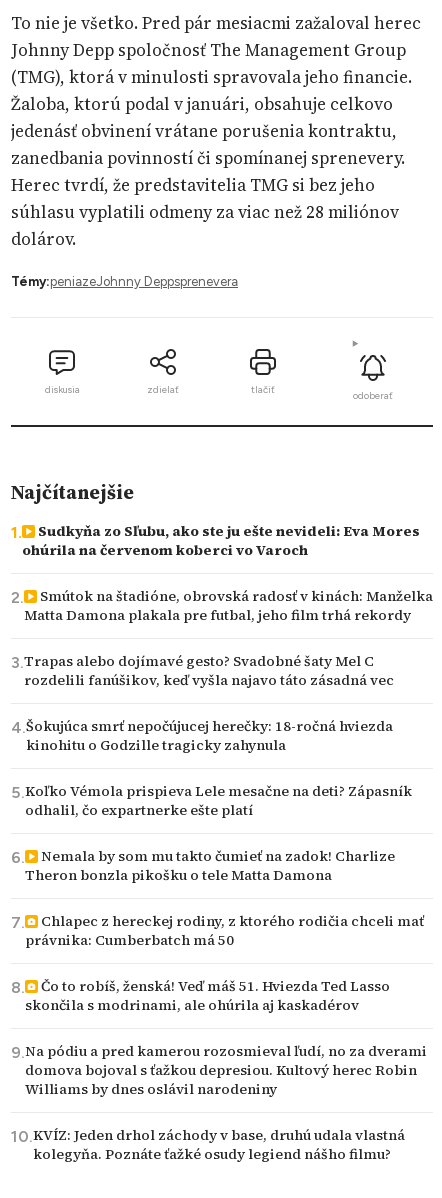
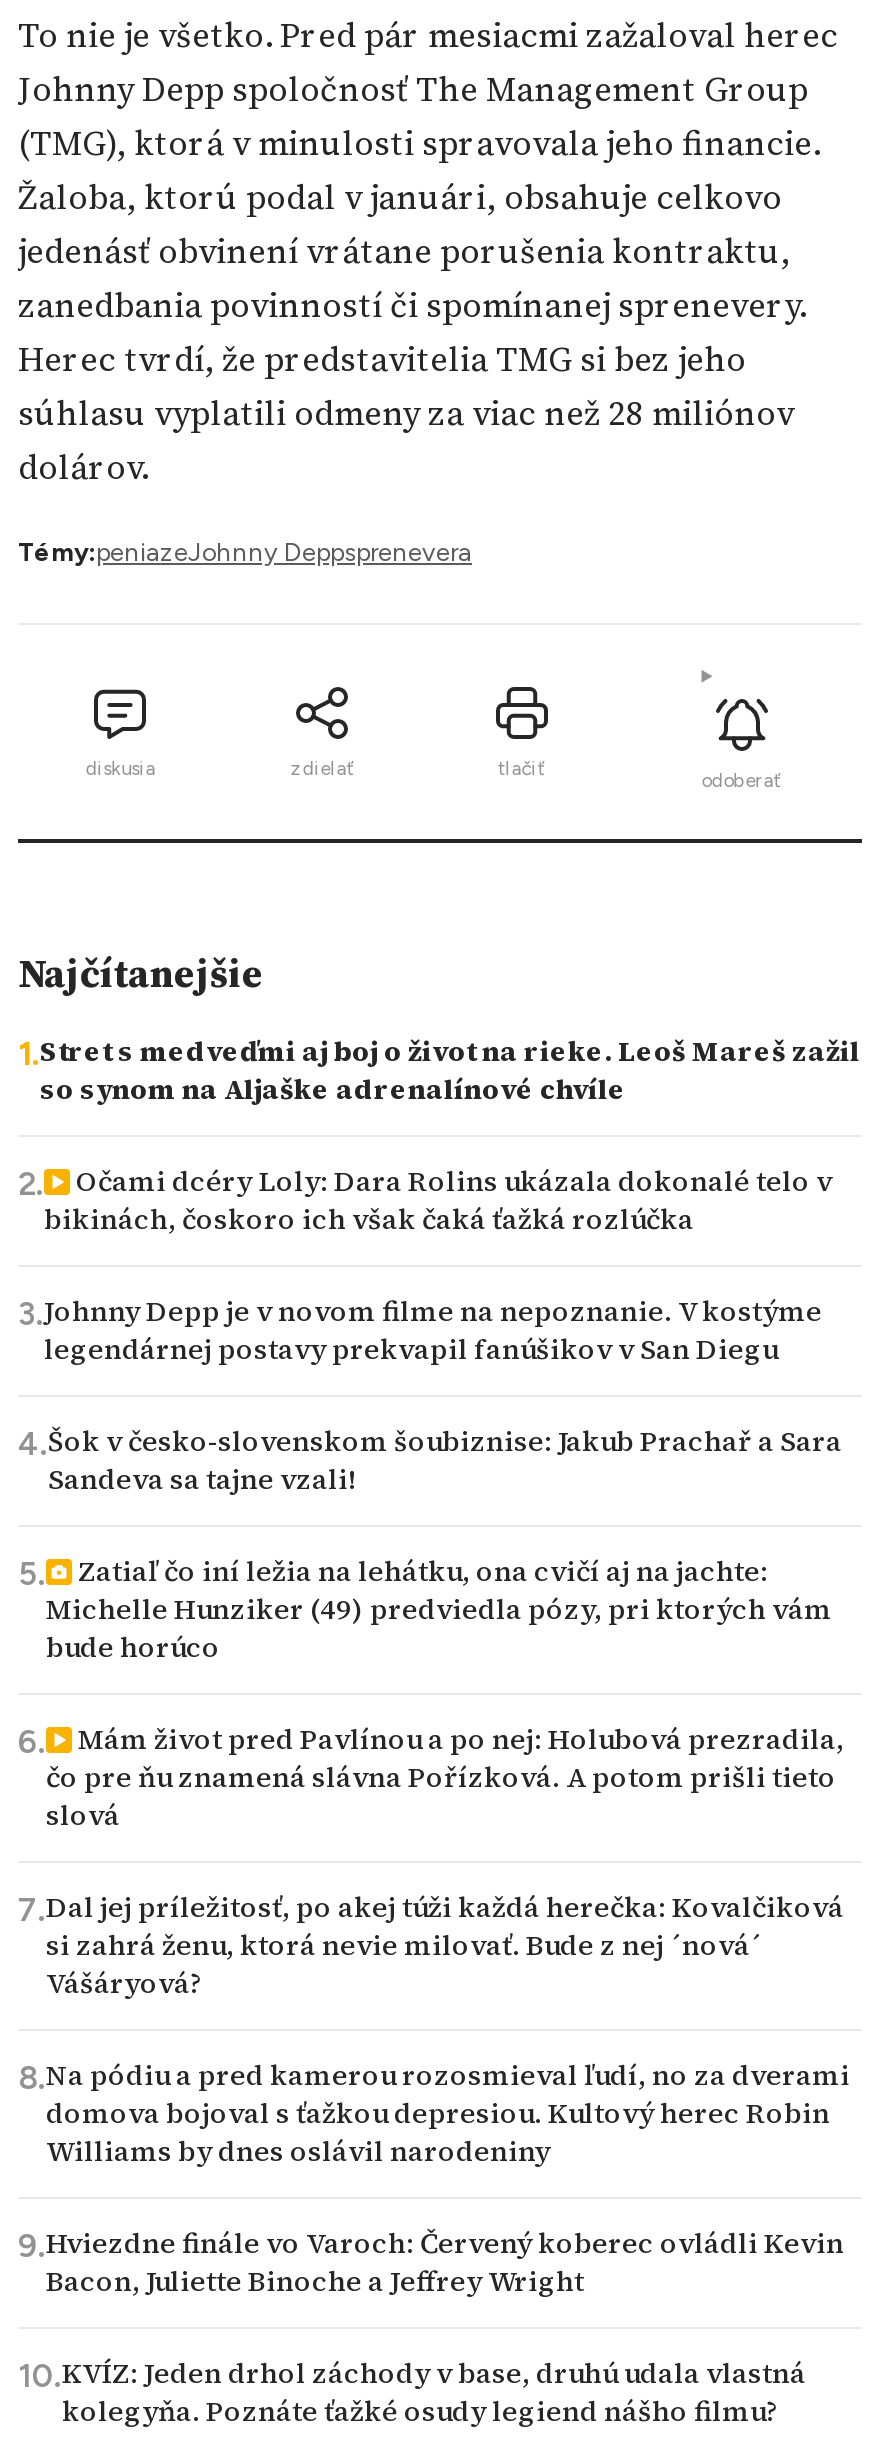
[22,522,433,1015] Sudkyňa zo Sľubu, ako ste ju ešte nevideli: Eva Mores | ohúrila na červenom koberci vo Varoch | Smútok na štadióne, obrovská radosť v kinách: Manželka | Matta Damona plakala pre futbal, jeho film trhá rekordy | Trapas alebo dojímavé gesto? Svadobné šaty Mel C | rozdelili fanúšikov, keď vyšla najavo táto zásadná vec | Šokujúca smrť nepočújucej herečky: 18-ročná hviezda | kinohitu o Godzille tragicky zahynula | Koľko Vémola prispieva Lele mesačne na deti? Zápasník | odhalil, čo expartnerke ešte platí | Nemala by som mu takto čumieť na zadok! Charlize | Theron bonzla pikošku o tele Matta Damona | Chlapec z hereckej rodiny, z ktorého rodičia chceli mať | právnika: Cumberbatch má 50 | Čo to robíš, ženská! Veď máš 51. Hviezda Ted Lasso | skončila s modrinami, ale ohúrila aj kaskadérov -> [40,1033,860,2003] Stret s medveďmi aj boj o život na rieke. Leoš Mareš zažil | so synom na Aljaške adrenalínové chvíle | Očami dcéry Loly: Dara Rolins ukázala dokonalé telo v | bikinách, čoskoro ich však čaká ťažká rozlúčka | Johnny Depp je v novom filme na nepoznanie. V kostýme | legendárnej postavy prekvapil fanúšikov v San Diegu | Šok v česko-slovenskom šoubiznise: Jakub Prachař a Sara | Sandeva sa tajne vzali! | Zatiaľ čo iní ležia na lehátku, ona cvičí aj na jachte: | Michelle Hunziker (49) predviedla pózy, pri ktorých vám | bude horúco | Mám život pred Pavlínou a po nej: Holubová prezradila, | čo pre ňu znamená slávna Pořízková. A potom prišli tieto | slová | Dal jej príležitosť, po akej túži každá herečka: Kovalčiková | si zahrá ženu, ktorá nevie milovať. Bude z nej ´nová´ | Vášáryová?
none -> [46,2225,844,2301] Hviezdne finále vo Varoch: Červený koberec ovládli Kevin | Bacon, Juliette Binoche a Jeffrey Wright

